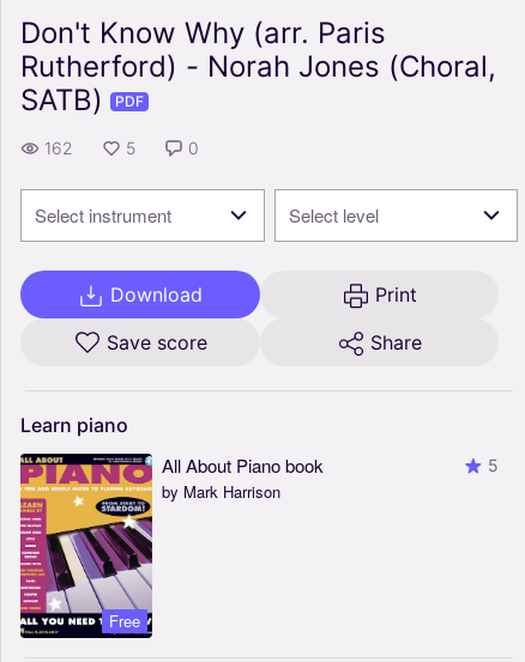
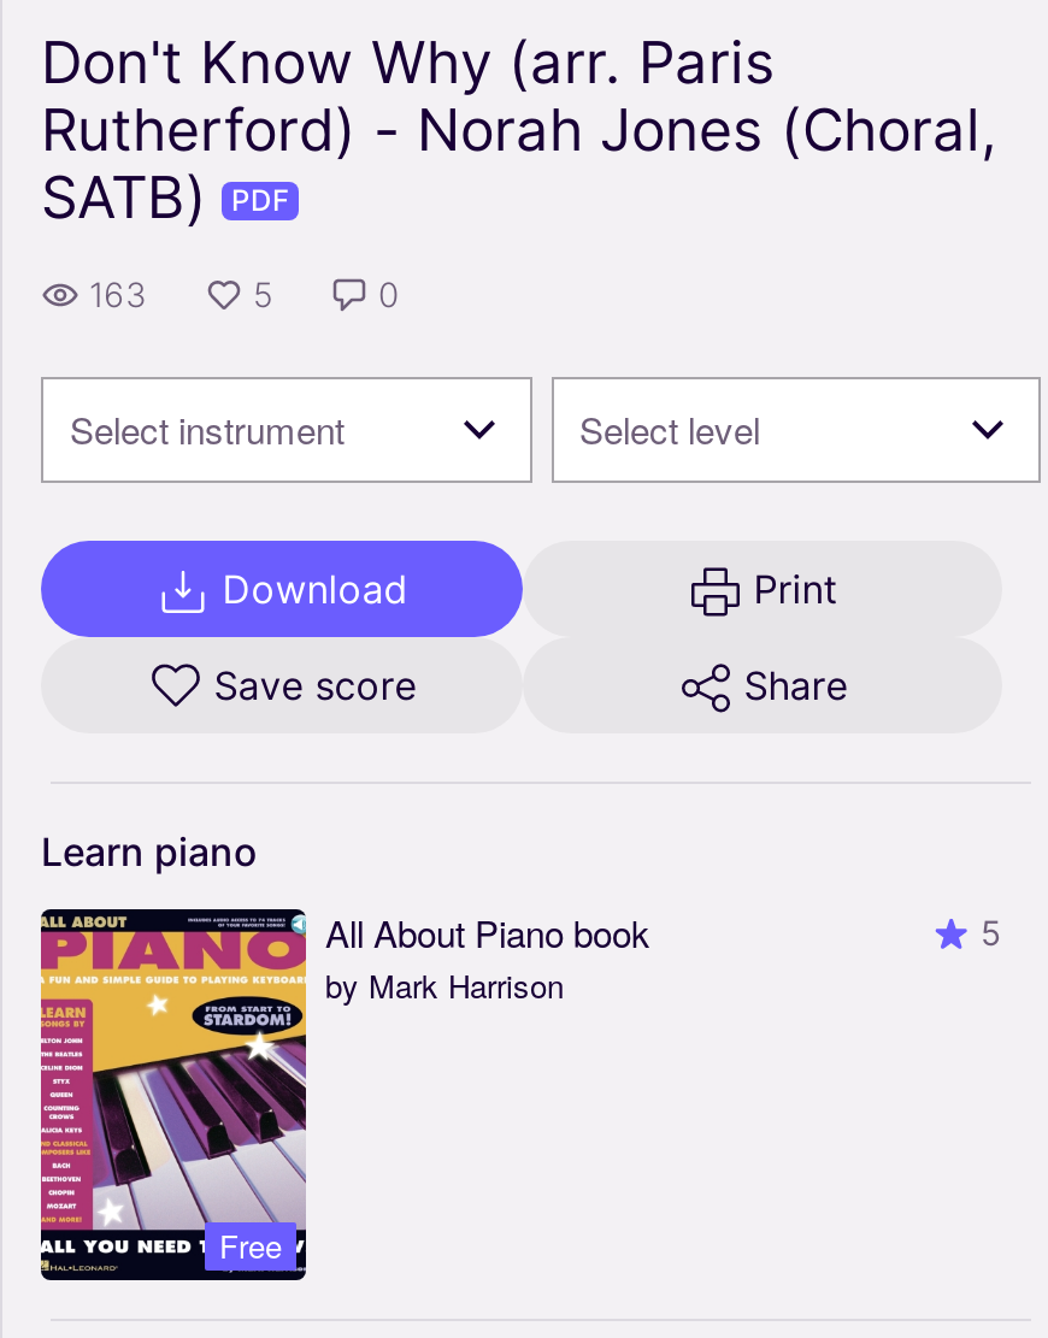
[44,138,73,158] 162 -> [89,273,147,314] 163

